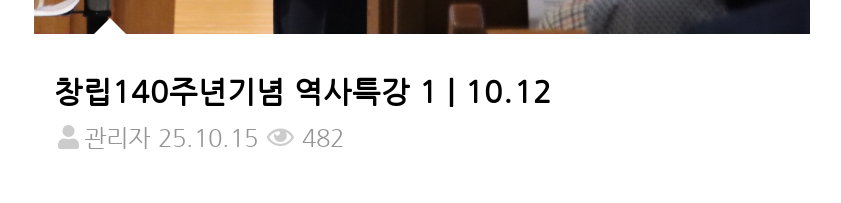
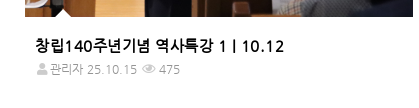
[84,123,344,151] 관리자 25.10.15 482 -> [50,61,180,75] 관리자 25.10.15 475

